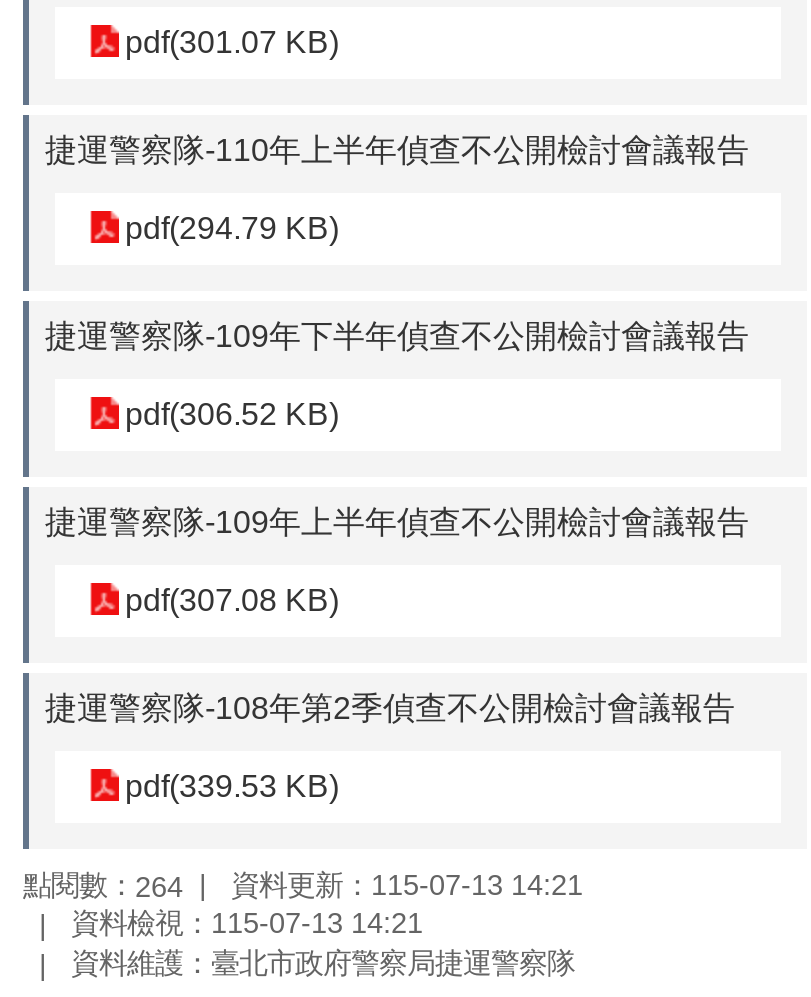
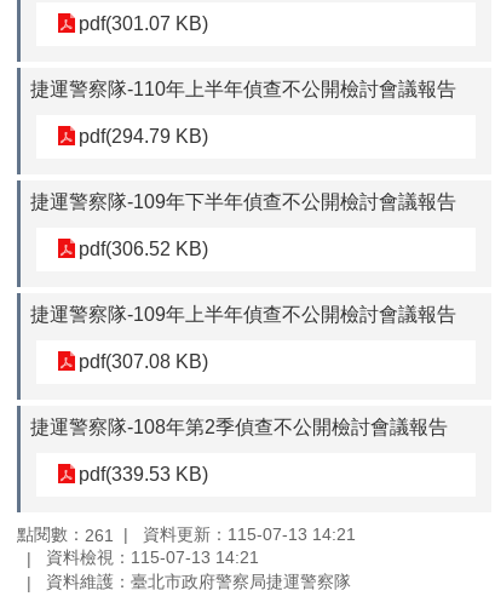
[23,868,583,903] 點閱數：264 資料更新：115-07-13 14:21 -> [17,524,356,545] 點閱數：261 資料更新：115-07-13 14:21

